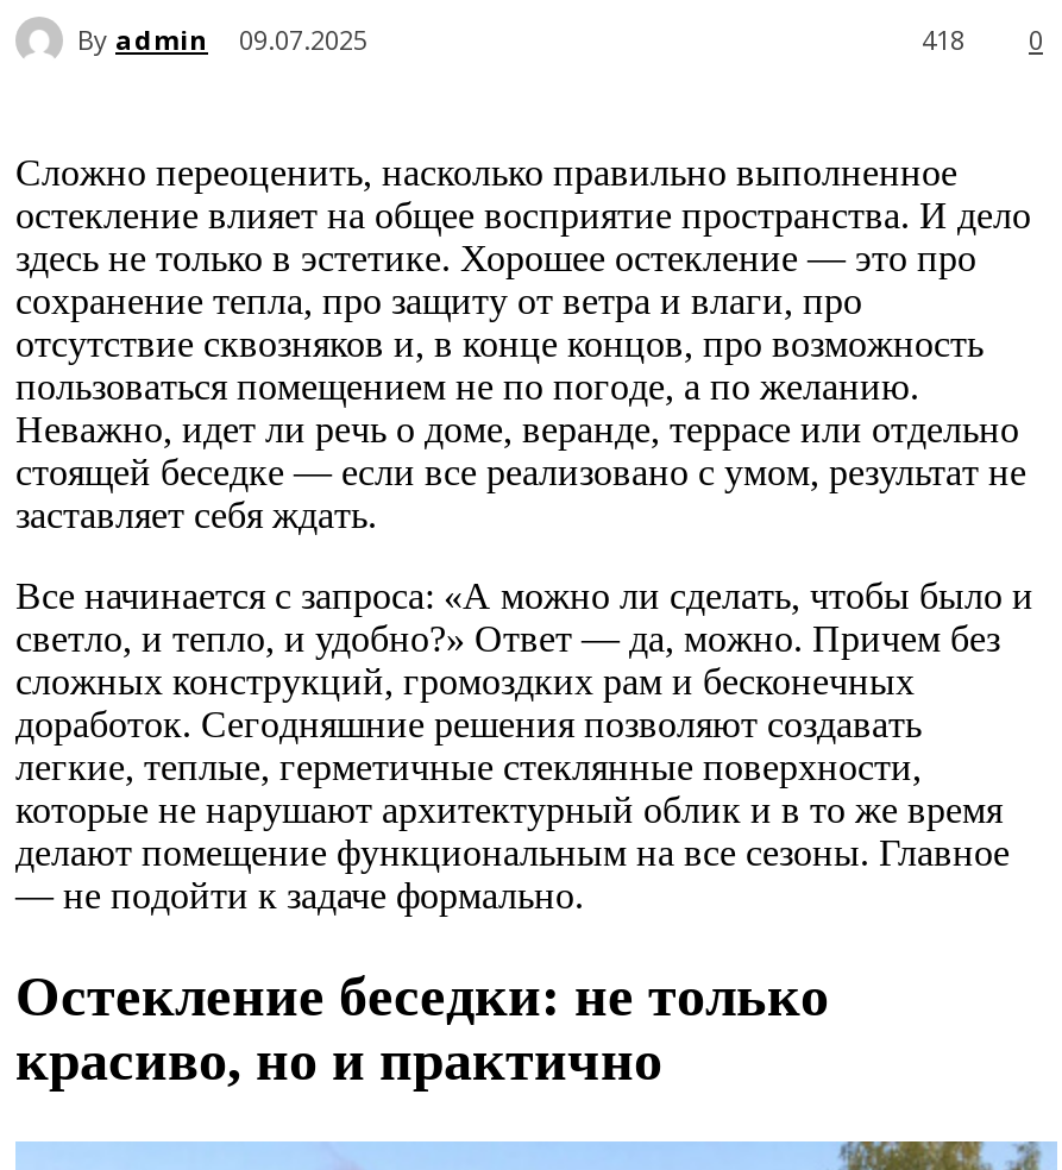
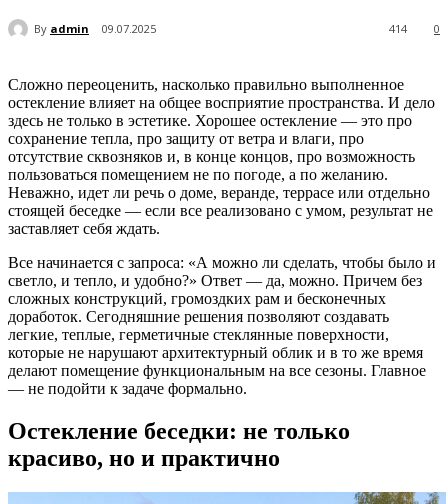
[922,22,1043,57] 418 0 -> [389,21,440,36] 414 0

